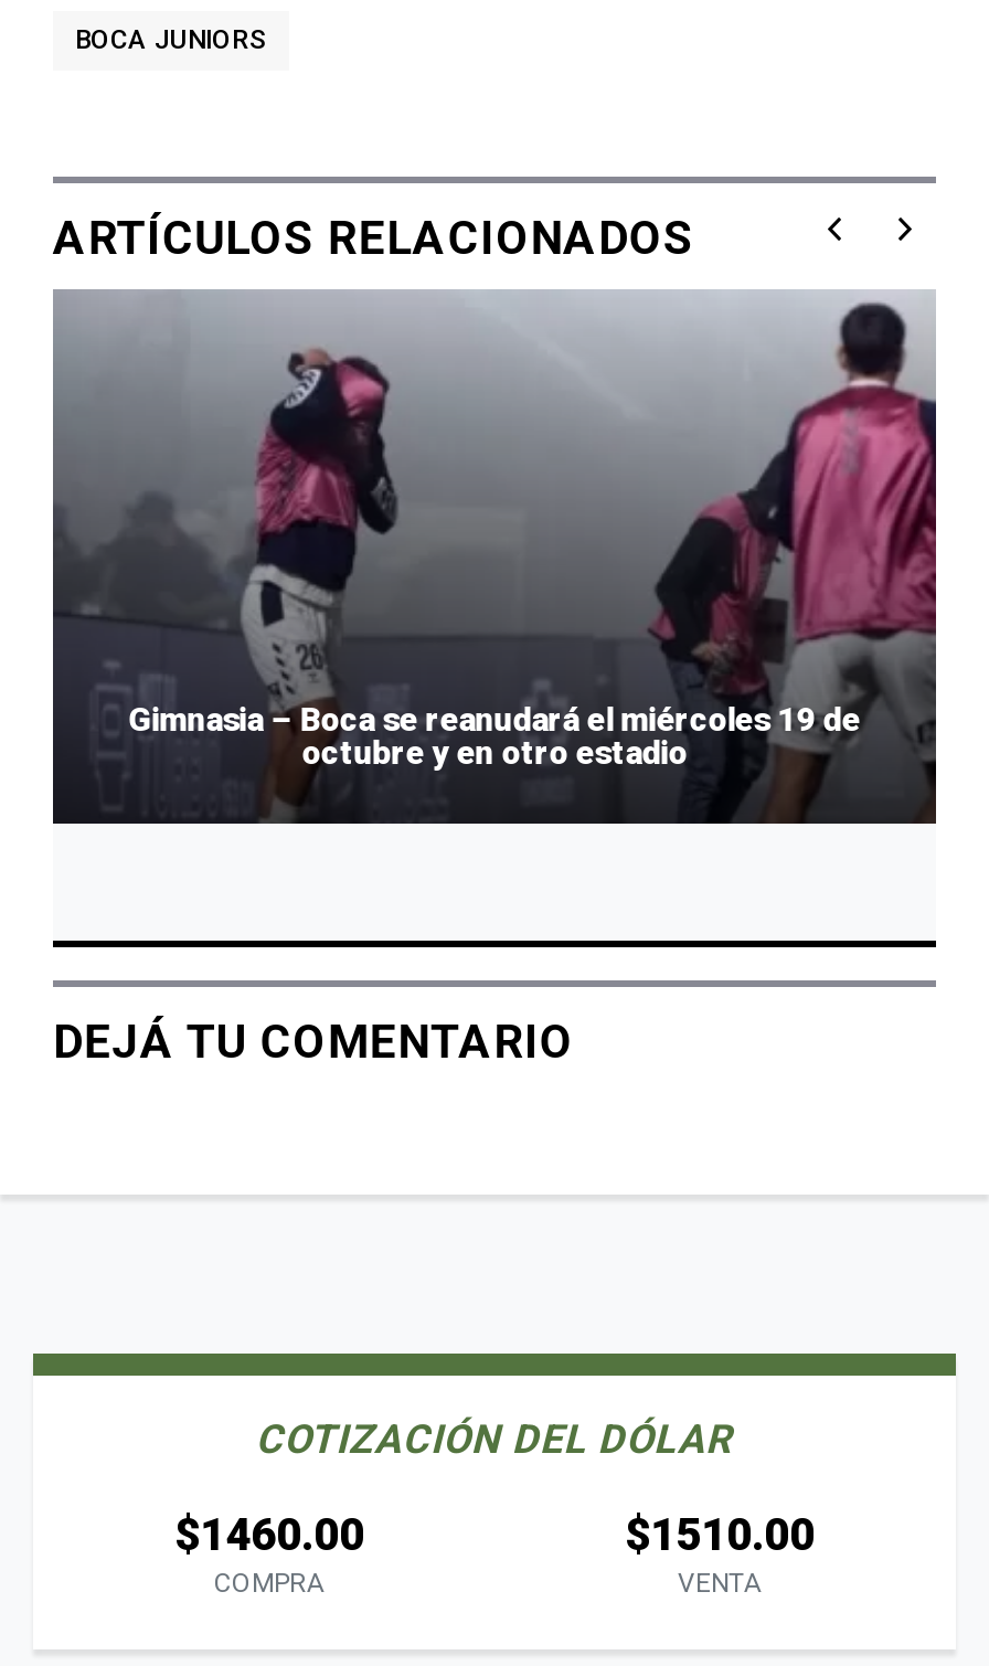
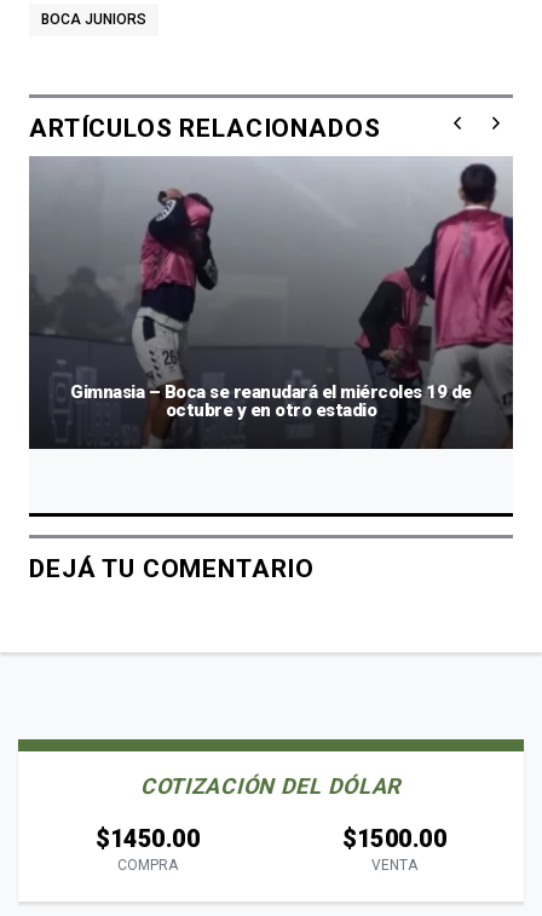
[174,1508,364,1561] $1460.00 -> [96,824,200,853] $1450.00
[625,1508,815,1561] $1510.00 -> [342,824,446,853] $1500.00

